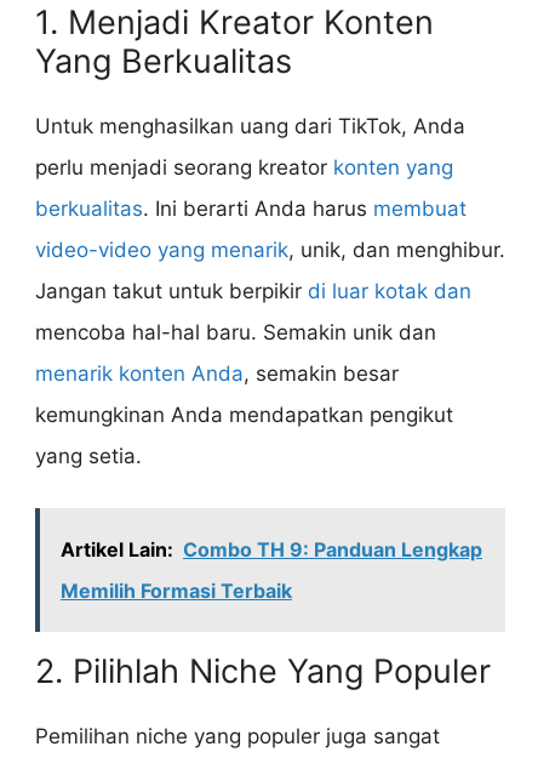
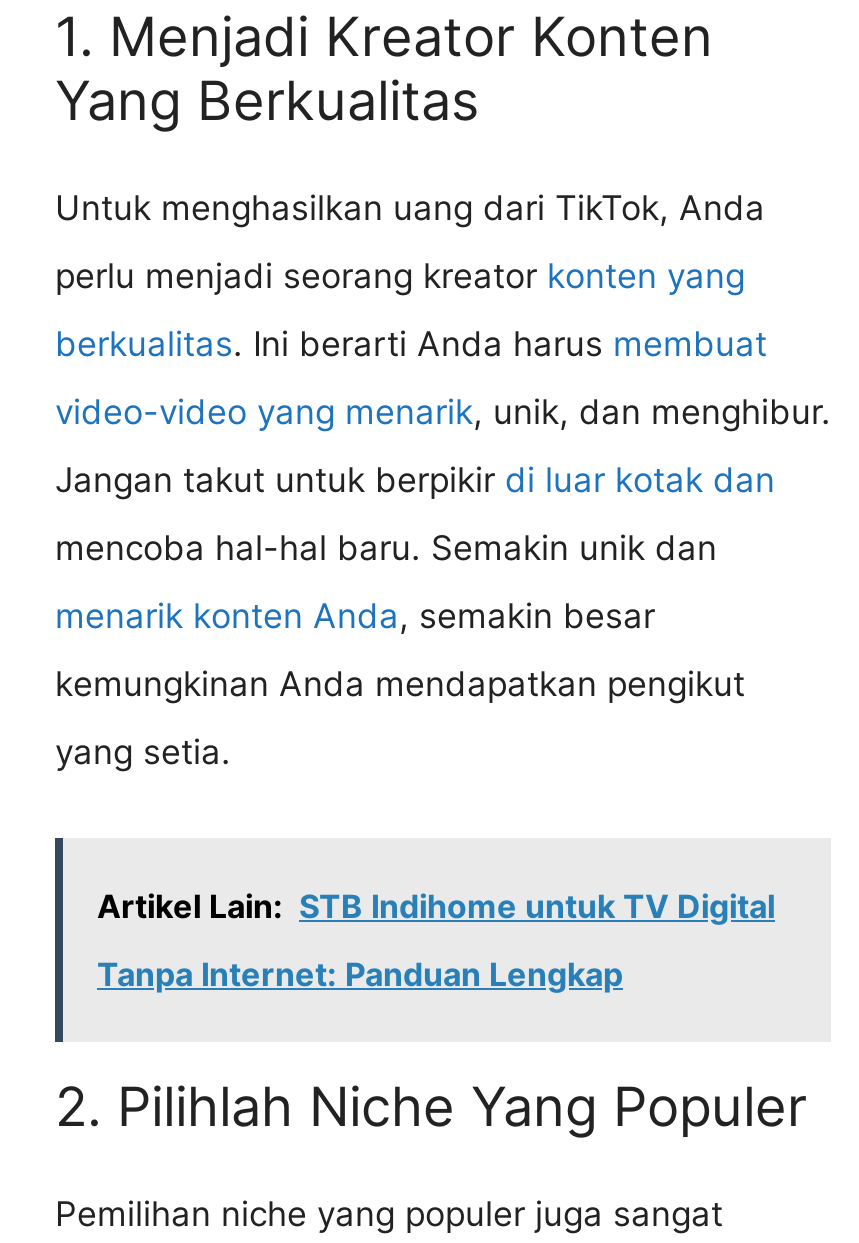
[61,537,482,561] Artikel Lain: Combo TH 9: Panduan Lengkap -> [97,885,775,925] Artikel Lain: STB Indihome untuk TV Digital
[61,578,292,602] Memilih Formasi Terbaik -> [97,953,623,993] Tanpa Internet: Panduan Lengkap

